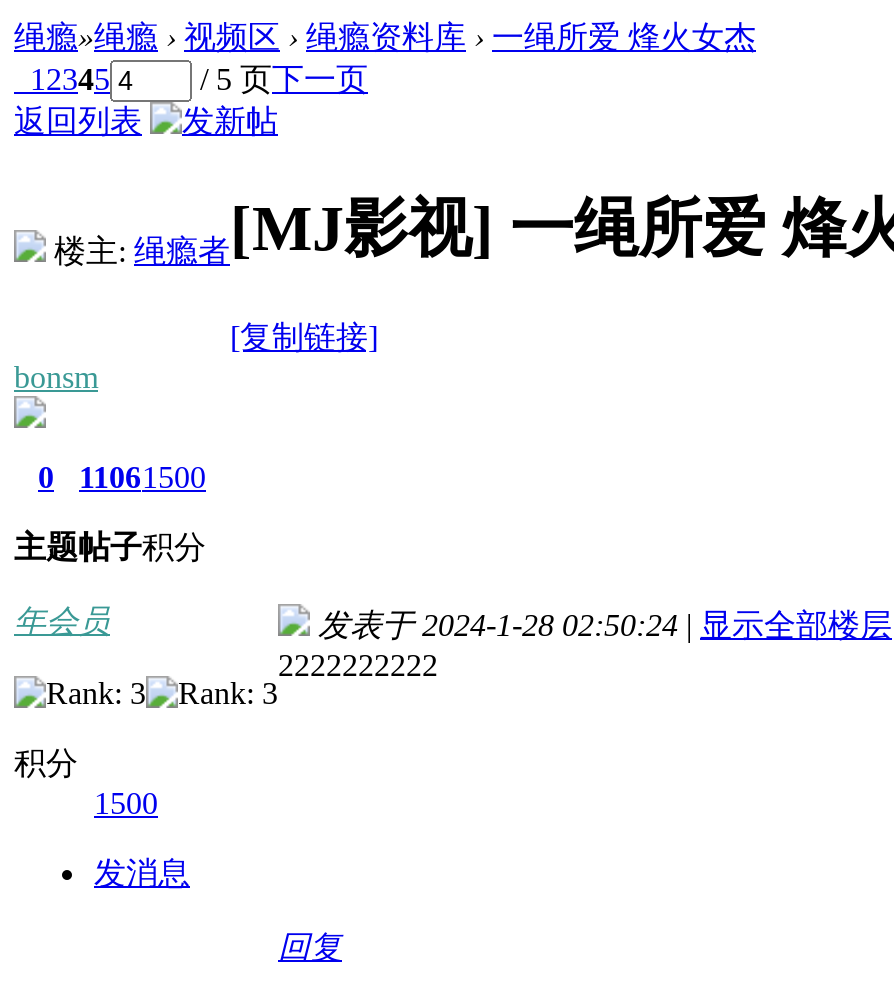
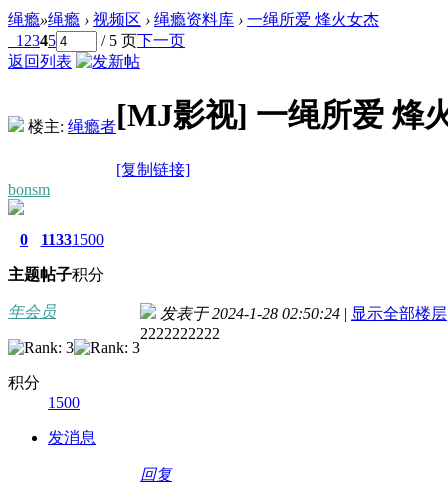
[38,460,206,494] 0 1106 1500 -> [20,231,104,248] 0 1133 1500

